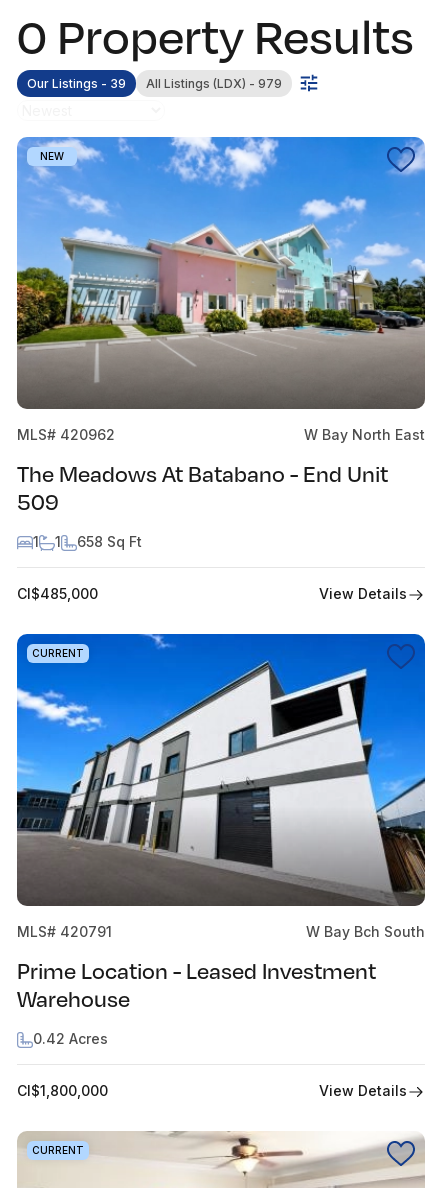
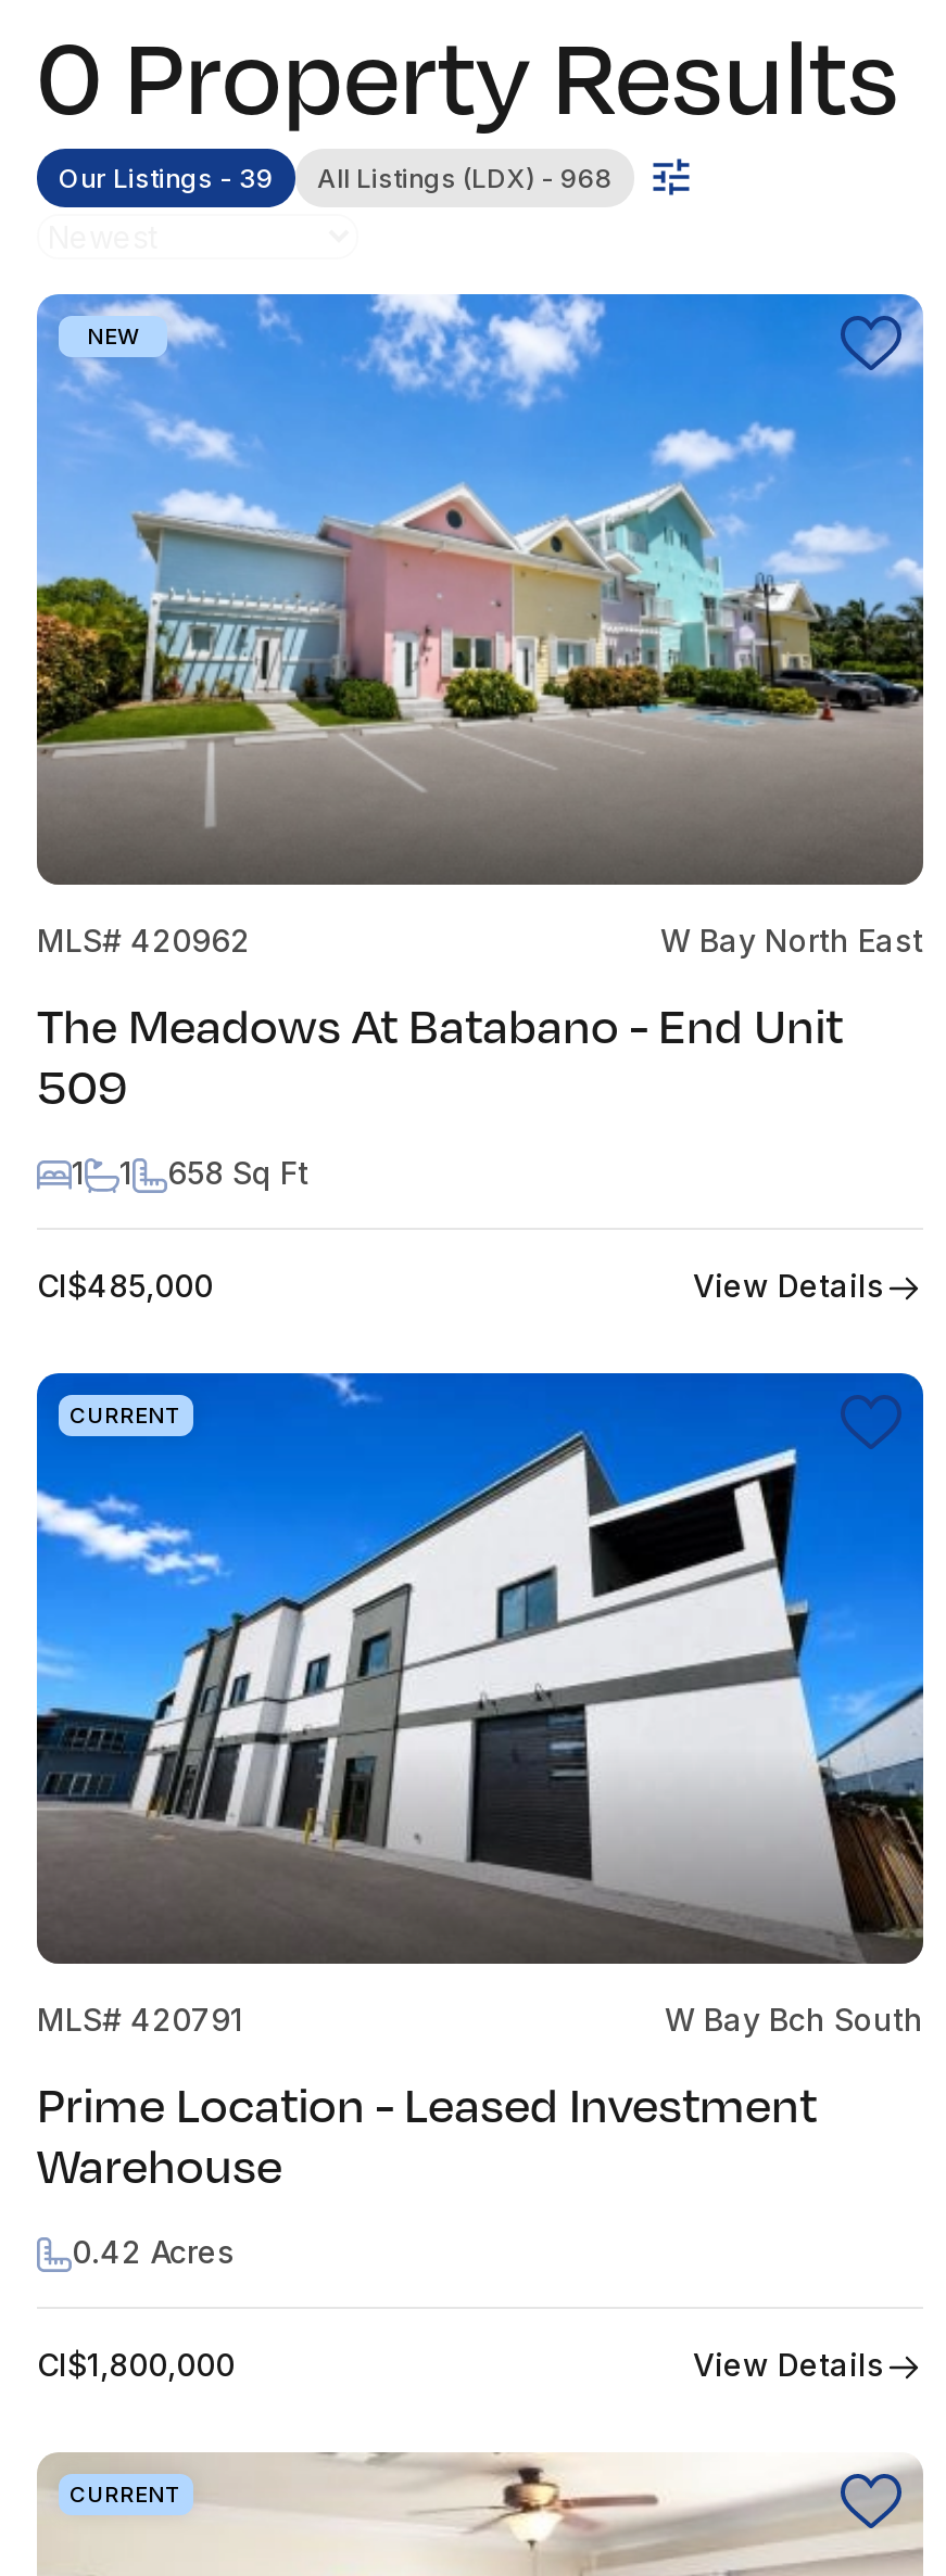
[146,75,282,90] All Listings (LDX) - 979 -> [317,161,613,193] All Listings (LDX) - 968

